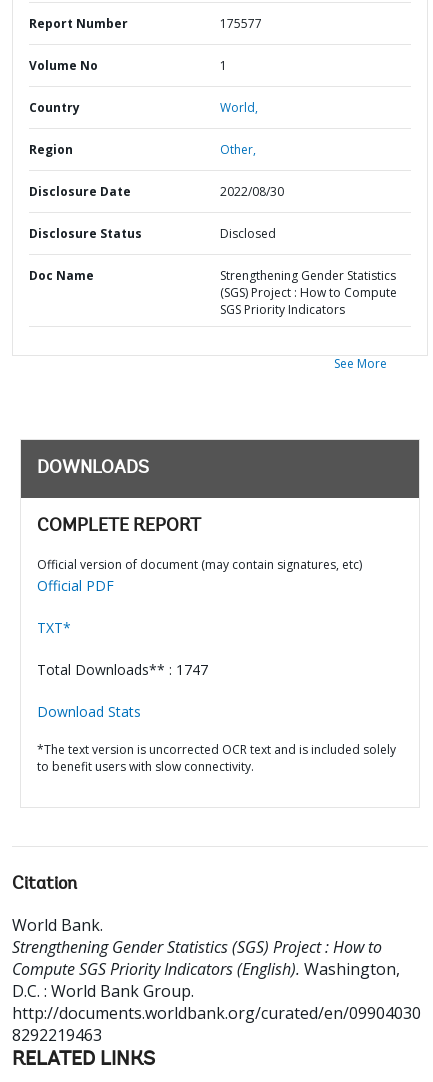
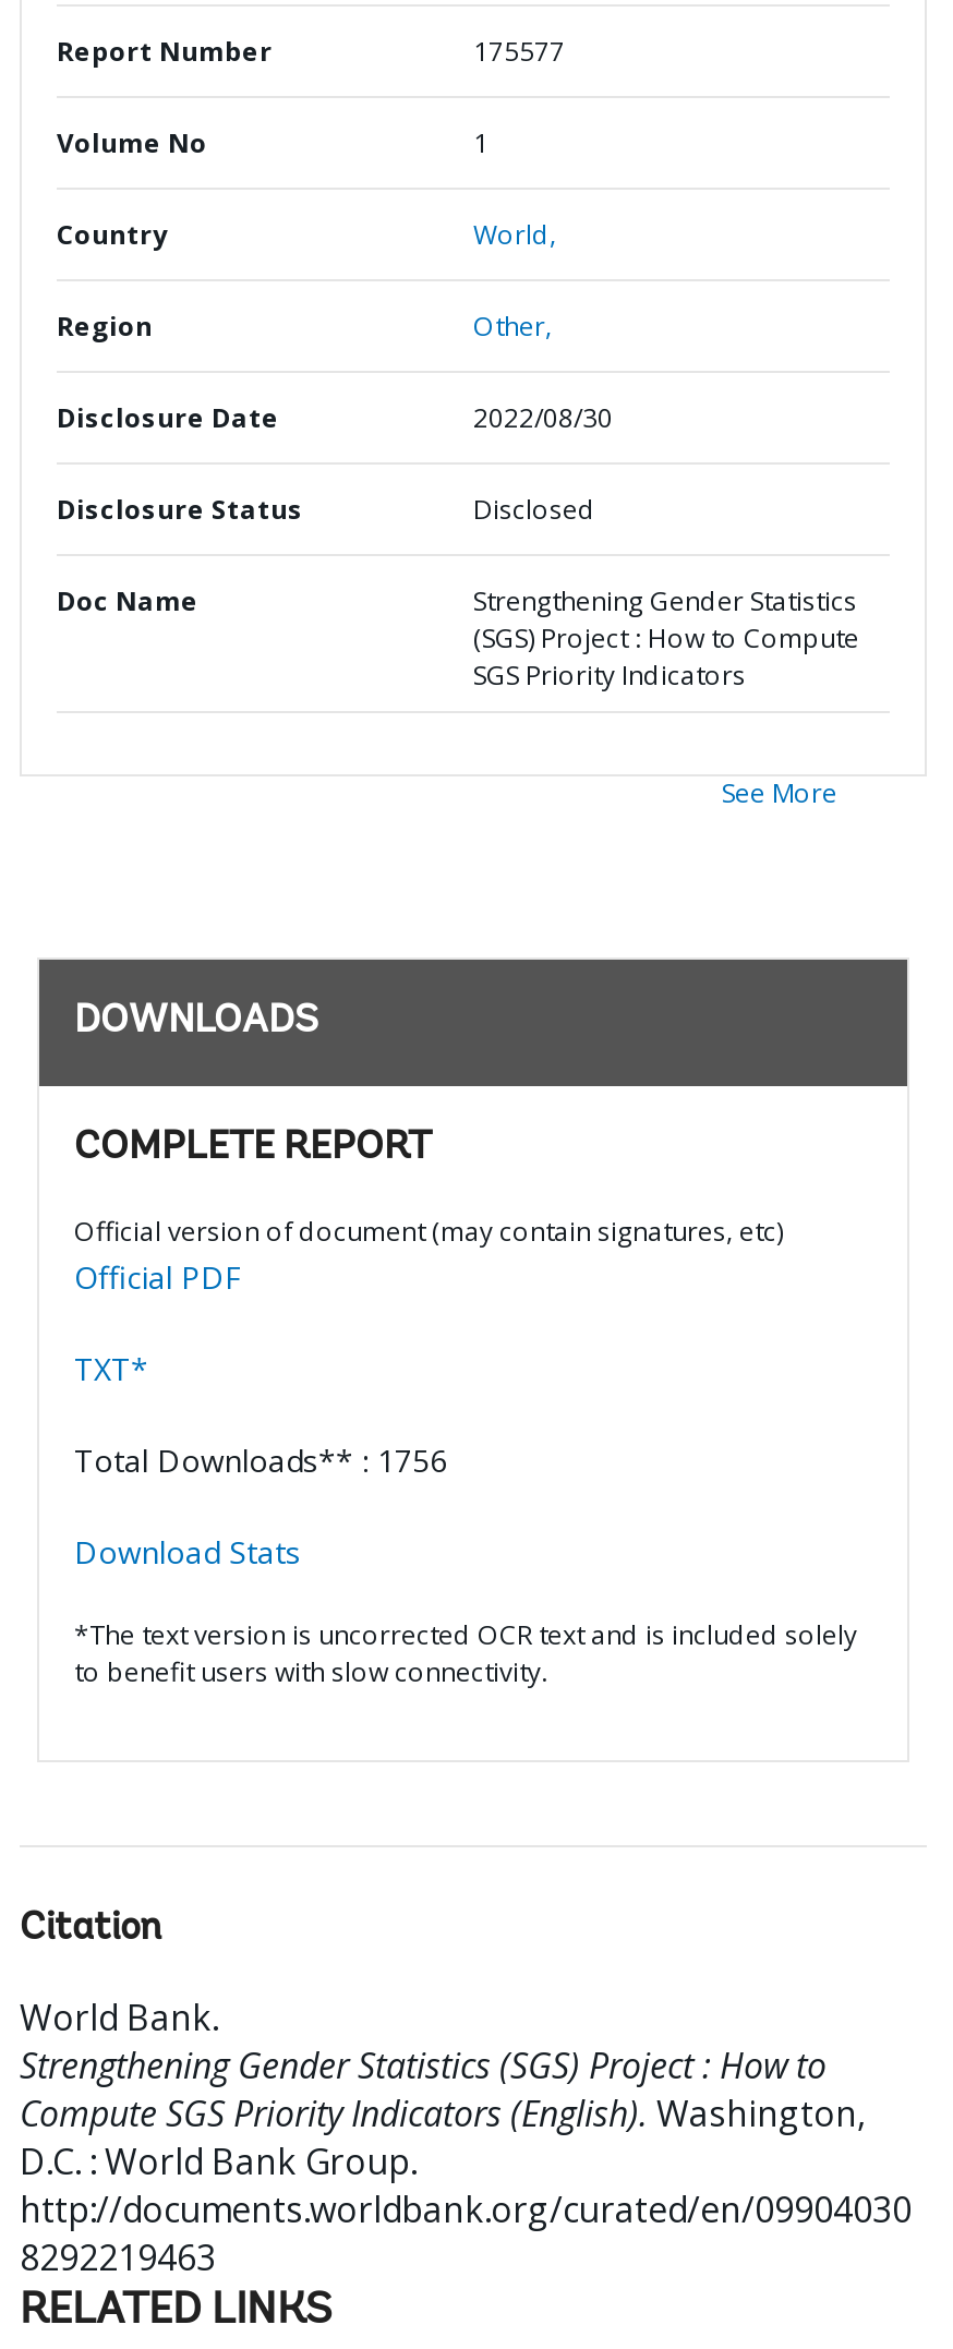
[37,660,208,679] Total Downloads** : 1747 -> [74,1439,447,1481] Total Downloads** : 1756

